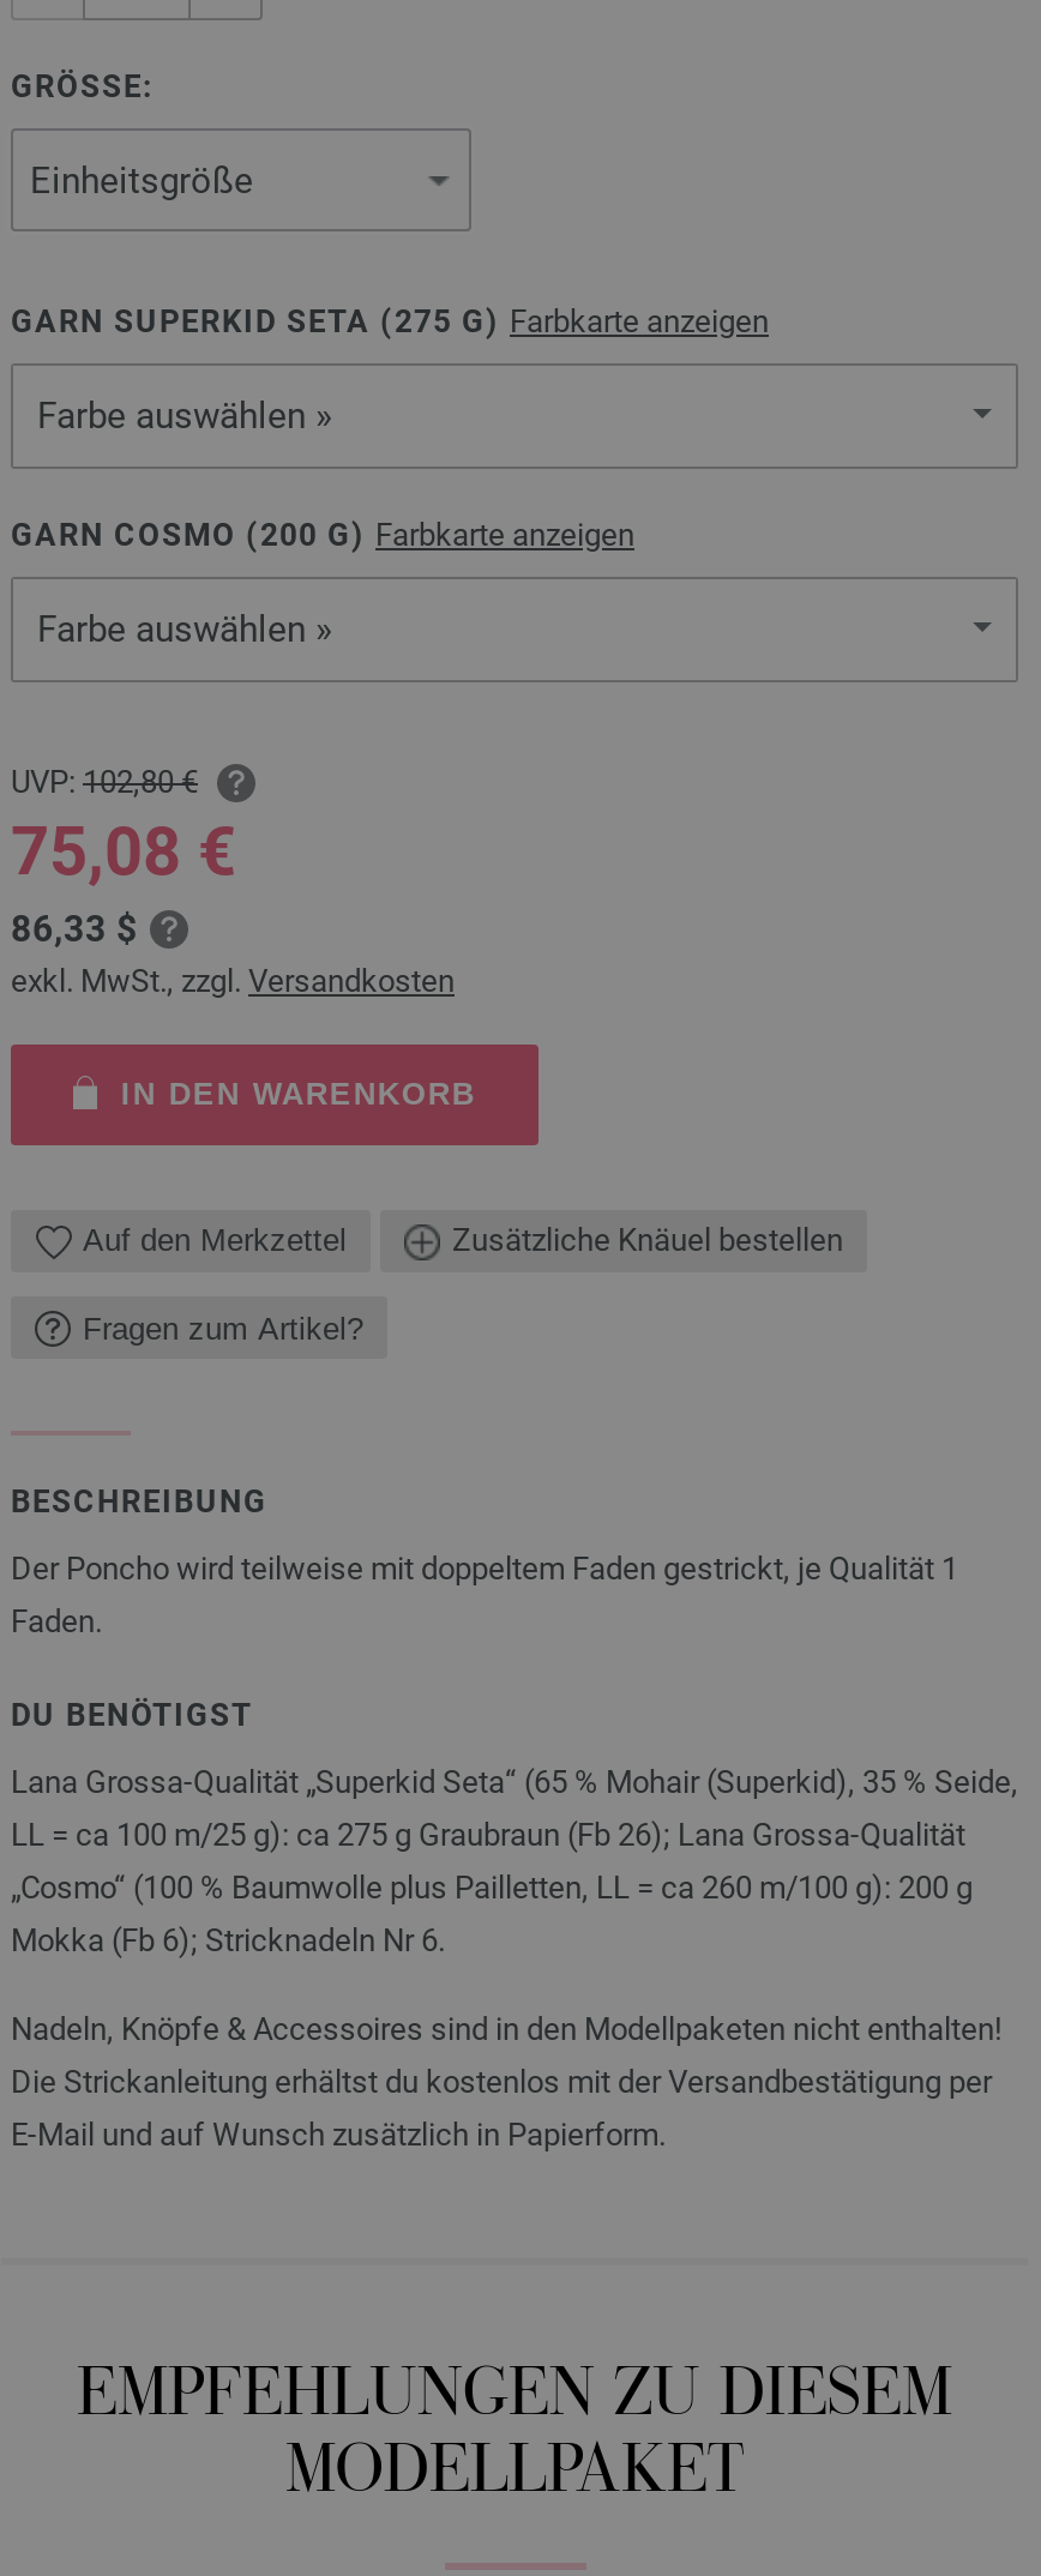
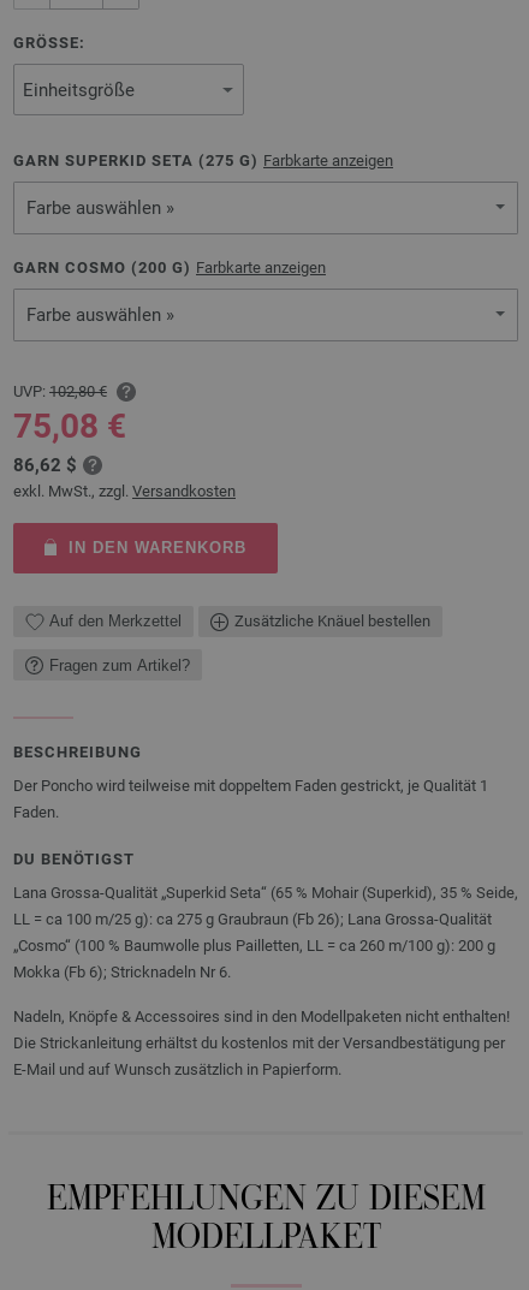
[11,907,138,950] 86,33 $ -> [13,454,77,476] 86,62 $

